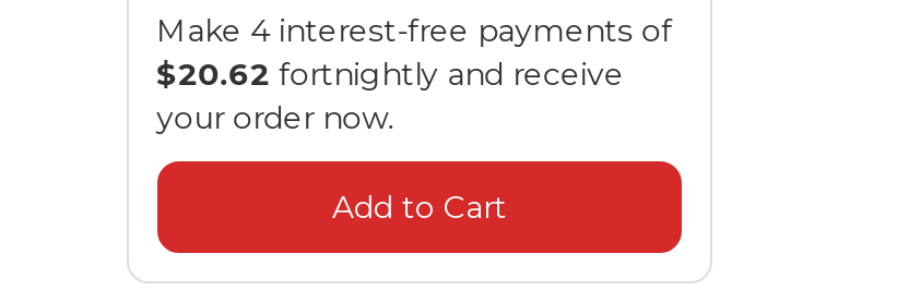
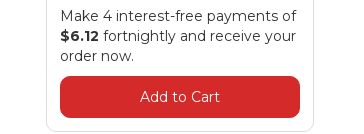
[157,54,624,136] $20.62 fortnightly and receive | your order now. -> [60,27,296,65] $6.12 fortnightly and receive your | order now.

